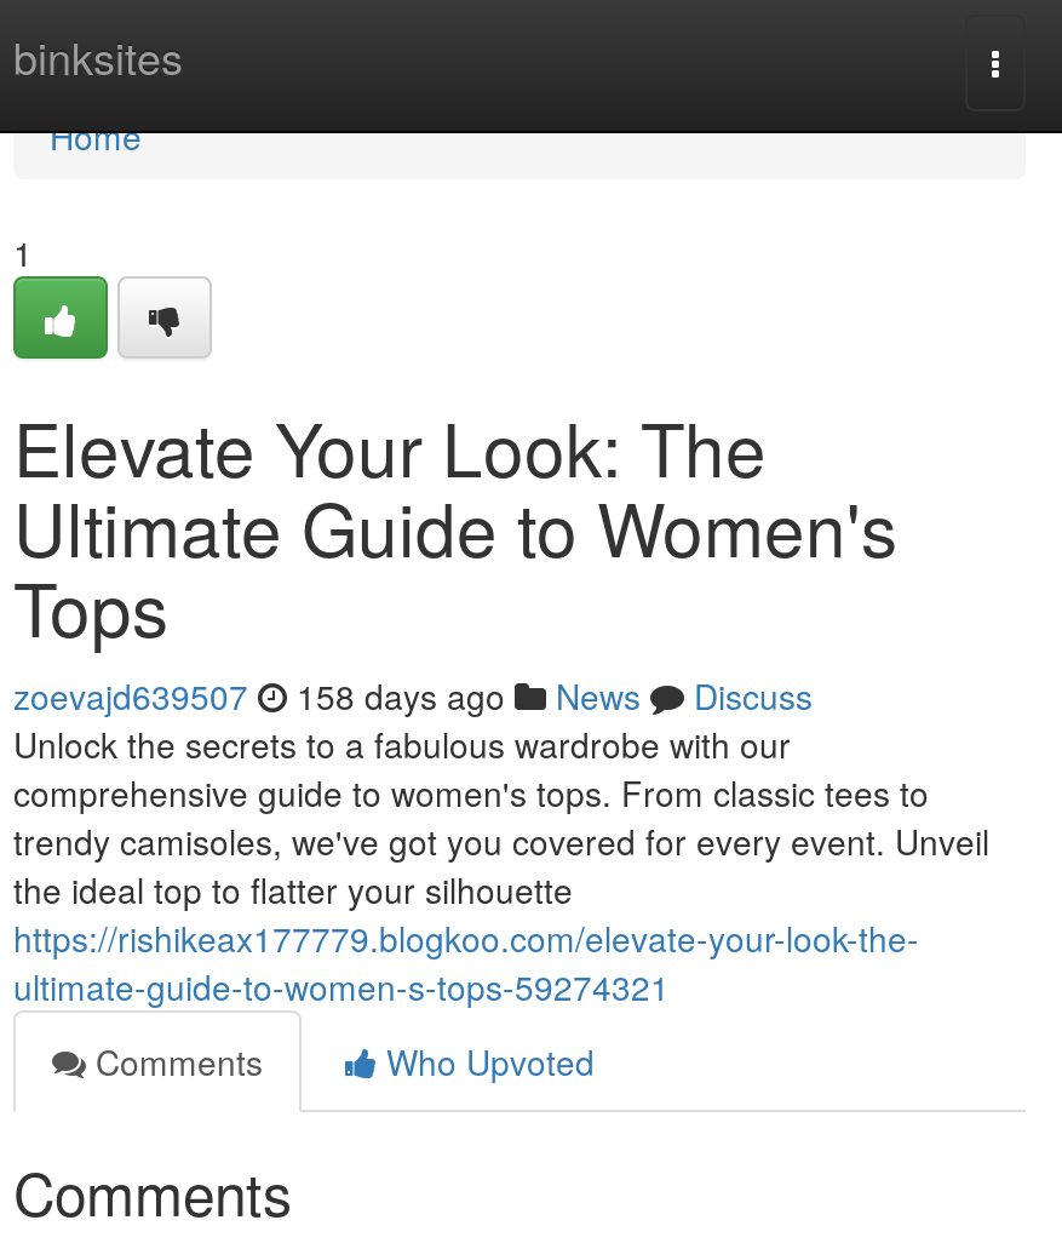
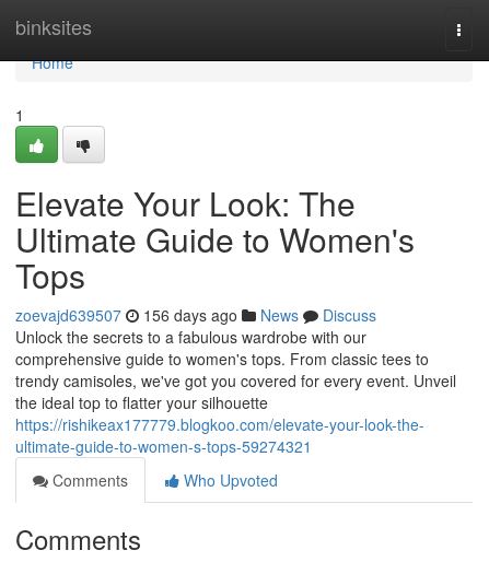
[13,671,813,720] zoevajd639507 158 days ago News Discuss -> [15,304,376,326] zoevajd639507 156 days ago News Discuss

